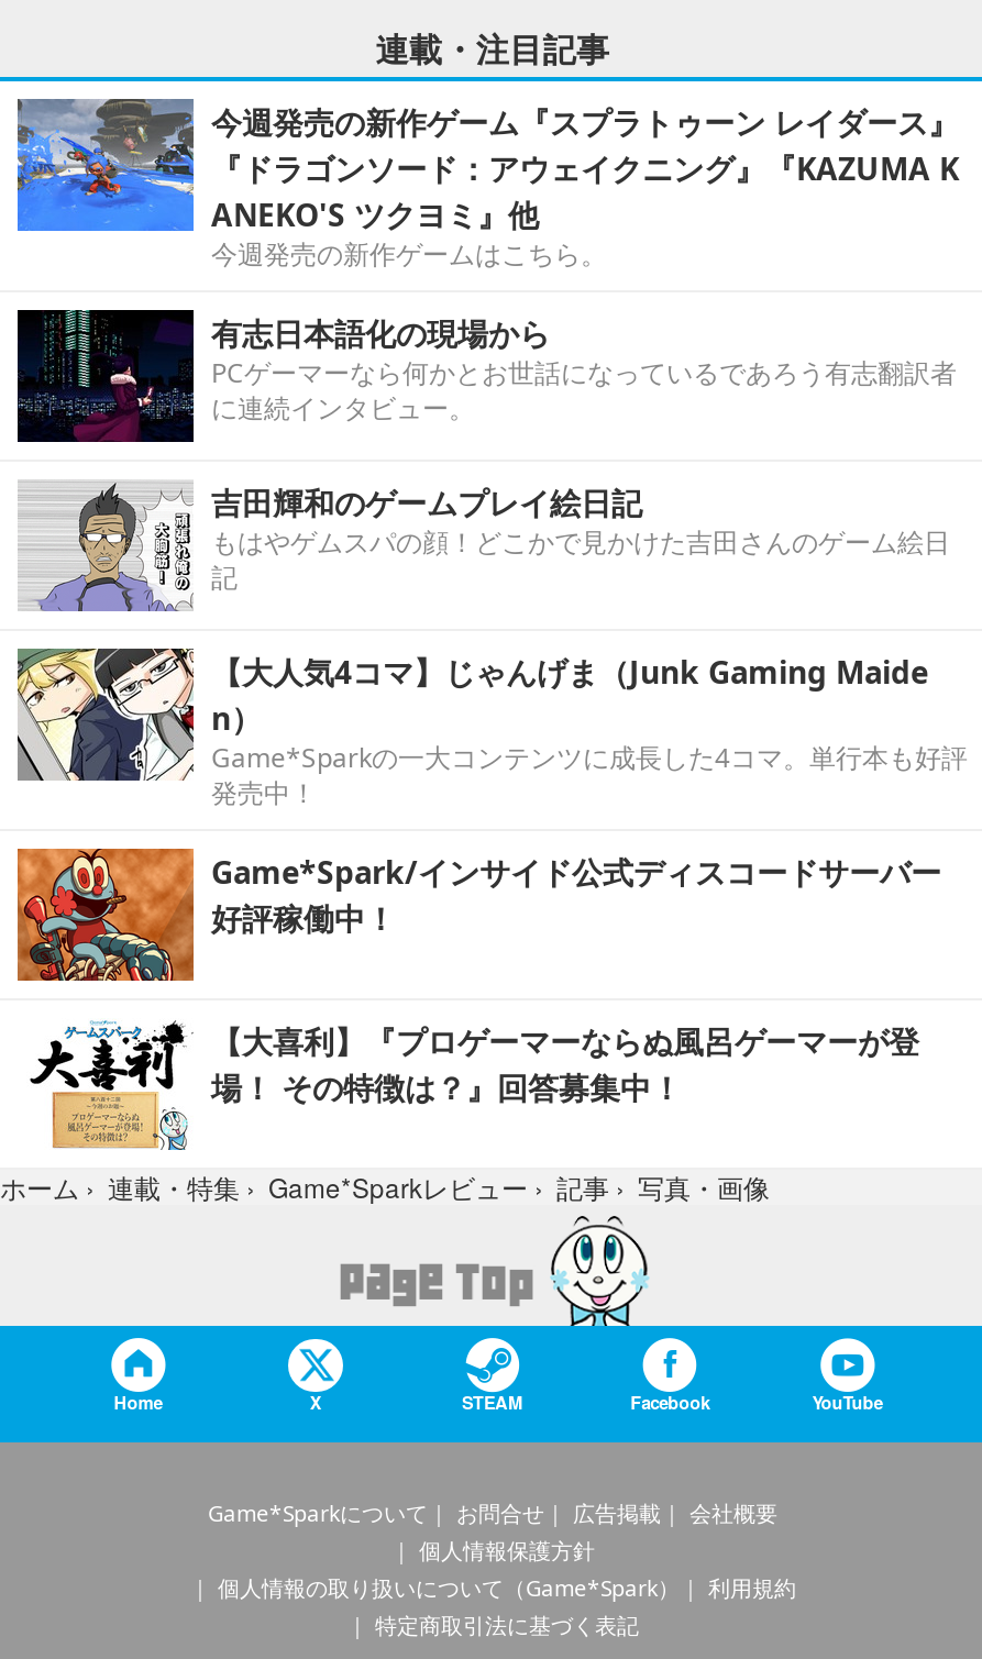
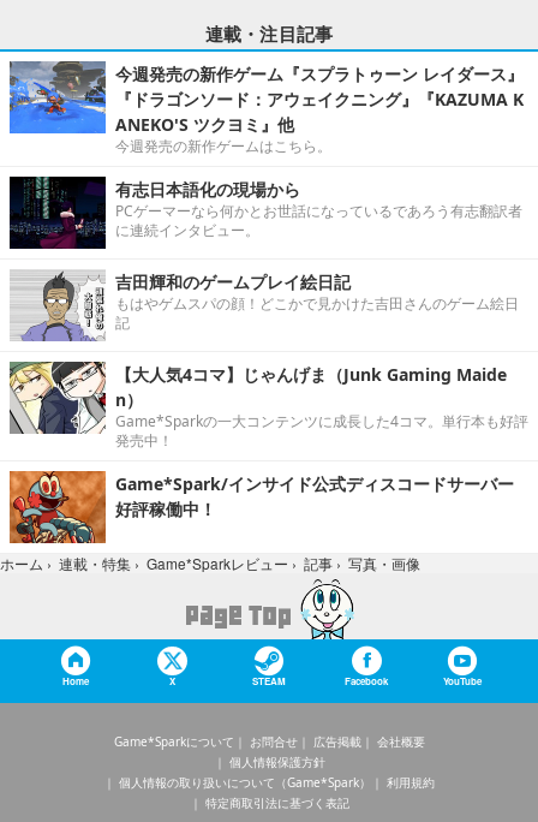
[29,1020,919,1150] [image] | 【大喜利】『プロゲーマーならぬ風呂ゲーマーが登 | 場！ その特徴は？』回答募集中！ -> none

